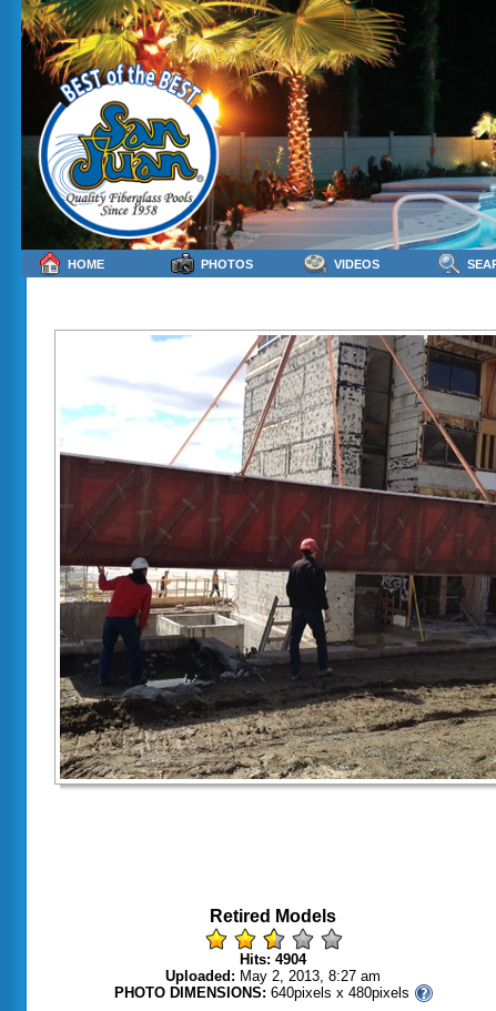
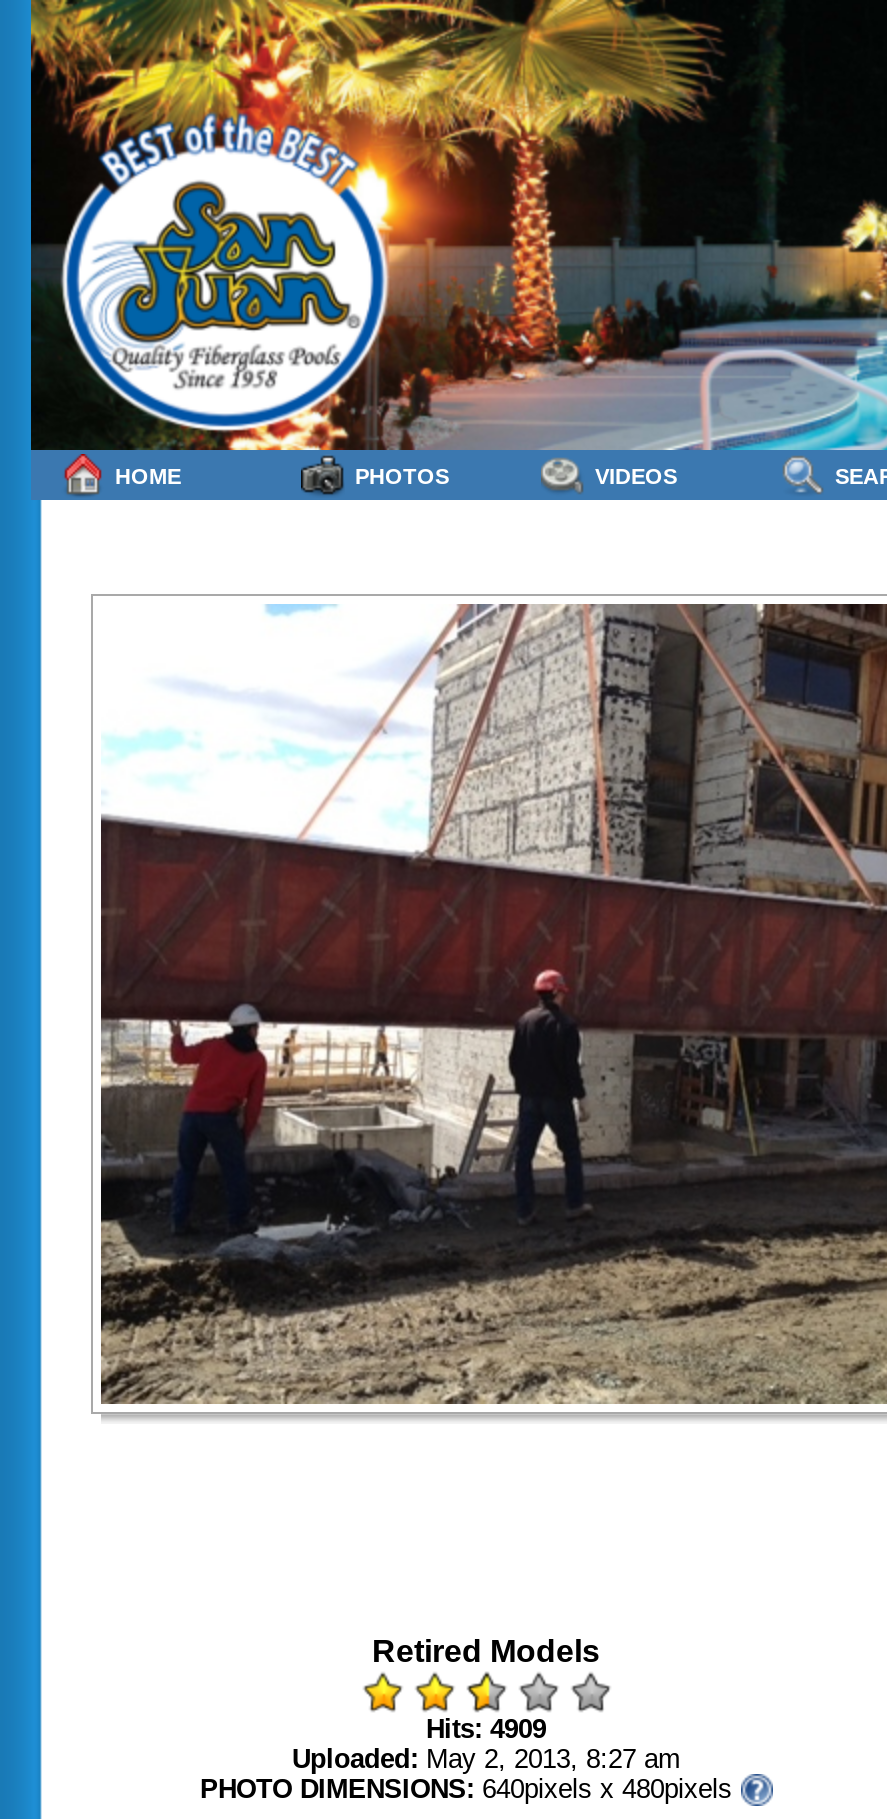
[240,951,307,968] Hits: 4904 -> [426,1714,546,1744] Hits: 4909

